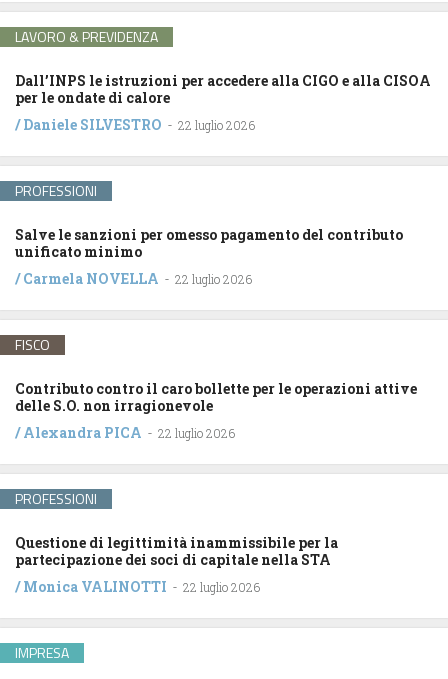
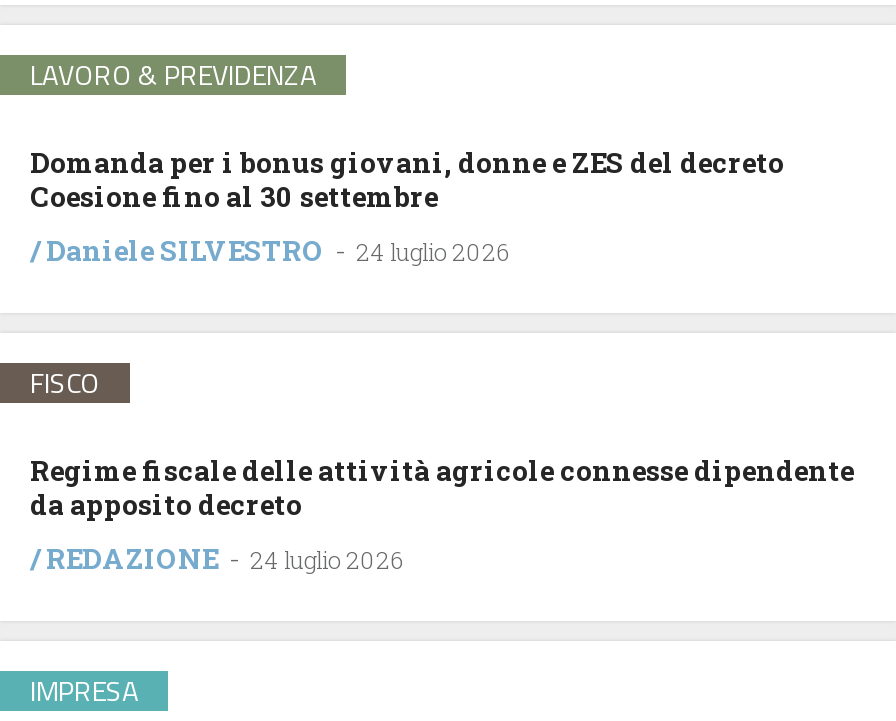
[15,71,431,288] Dall’INPS le istruzioni per accedere alla CIGO e alla CISOA | per le ondate di calore | /Daniele SILVESTRO - 22 luglio 2026 | PROFESSIONI | Salve le sanzioni per omesso pagamento del contributo | unificato minimo | /Carmela NOVELLA - 22 luglio 2026 -> [30,143,784,269] Domanda per i bonus giovani, donne e ZES del decreto | Coesione fino al 30 settembre | /Daniele SILVESTRO - 24 luglio 2026
[15,379,417,596] Contributo contro il caro bollette per le operazioni attive | delle S.O. non irragionevole | /Alexandra PICA - 22 luglio 2026 | PROFESSIONI | Questione di legittimità inammissibile per la | partecipazione dei soci di capitale nella STA | /Monica VALINOTTI - 22 luglio 2026 -> [30,451,854,577] Regime fiscale delle attività agricole connesse dipendente | da apposito decreto | /REDAZIONE - 24 luglio 2026

